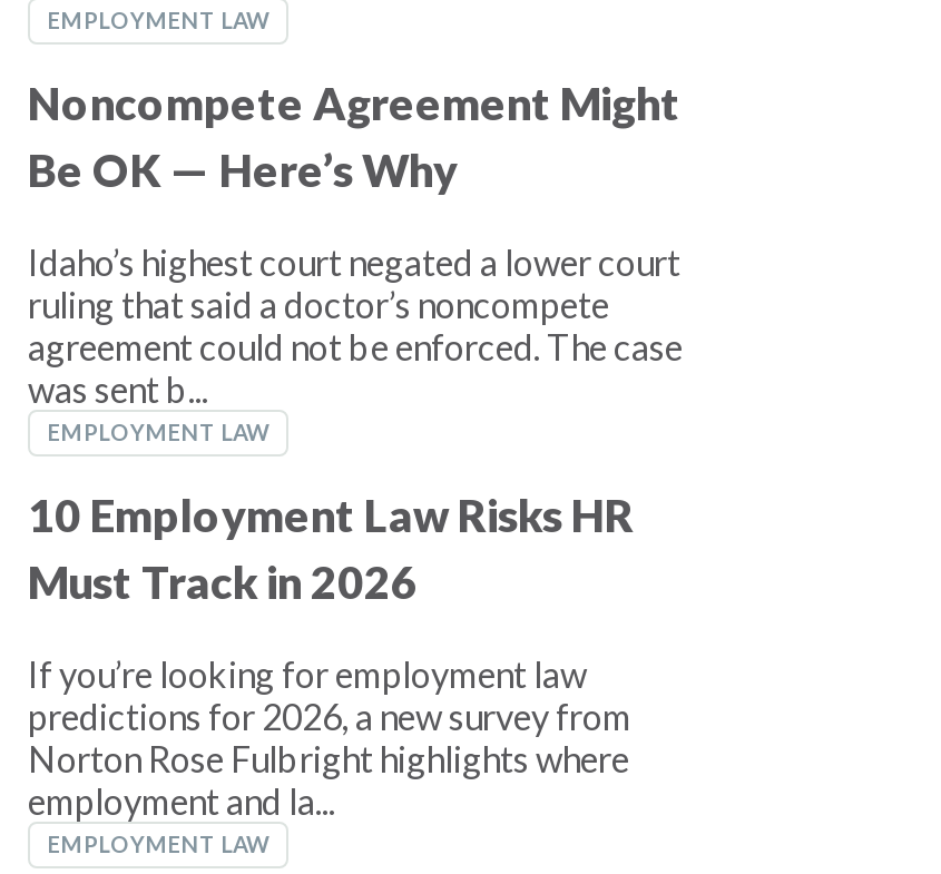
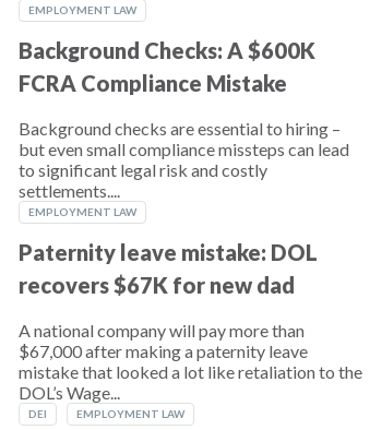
[28,75,680,195] Noncompete Agreement Might | Be OK — Here’s Why -> [19,37,315,95] Background Checks: A $600K | FCRA Compliance Mistake
[28,239,683,409] Idaho’s highest court negated a lower court | ruling that said a doctor’s noncompete | agreement could not be enforced. The case | was sent b... -> [19,117,349,200] Background checks are essential to hiring – | but even small compliance missteps can lead | to significant legal risk and costly | settlements....
[28,487,634,607] 10 Employment Law Risks HR | Must Track in 2026 -> [19,238,318,297] Paternity leave mistake: DOL | recovers $67K for new dad
[28,651,631,821] If you’re looking for employment law | predictions for 2026, a new survey from | Norton Rose Fulbright highlights where | employment and la... -> [19,319,362,420] A national company will pay more than | $67,000 after making a paternity leave | mistake that looked a lot like retaliation to the | DOL’s Wage... | DEI

